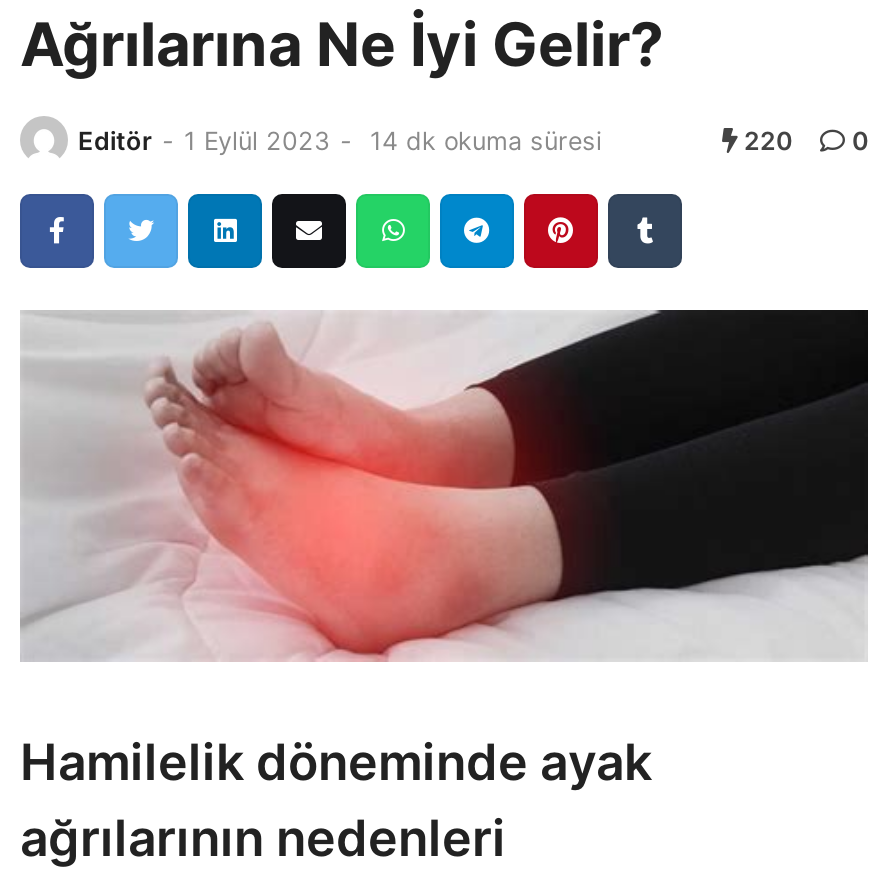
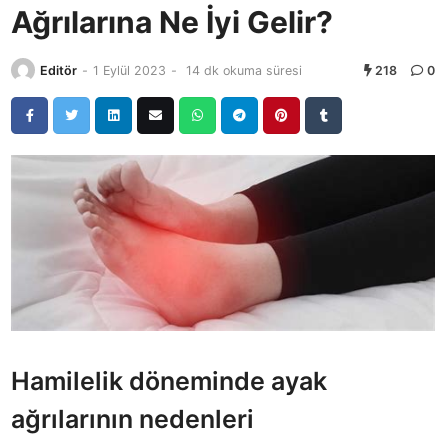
[738,125,868,155] 220 0 -> [372,62,435,77] 218 0

